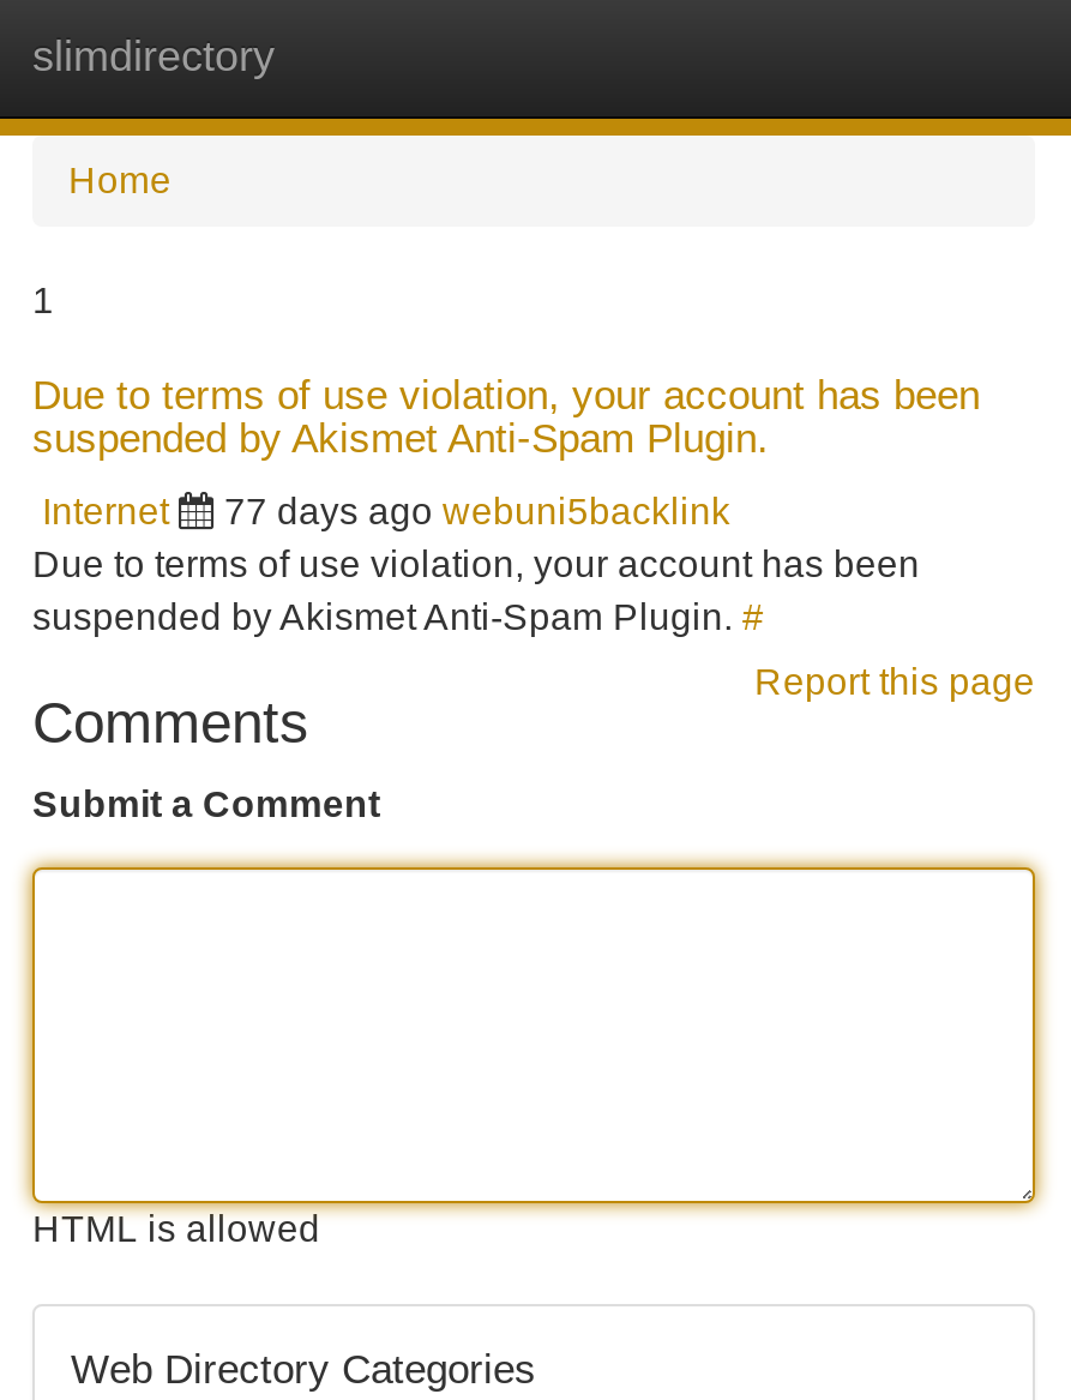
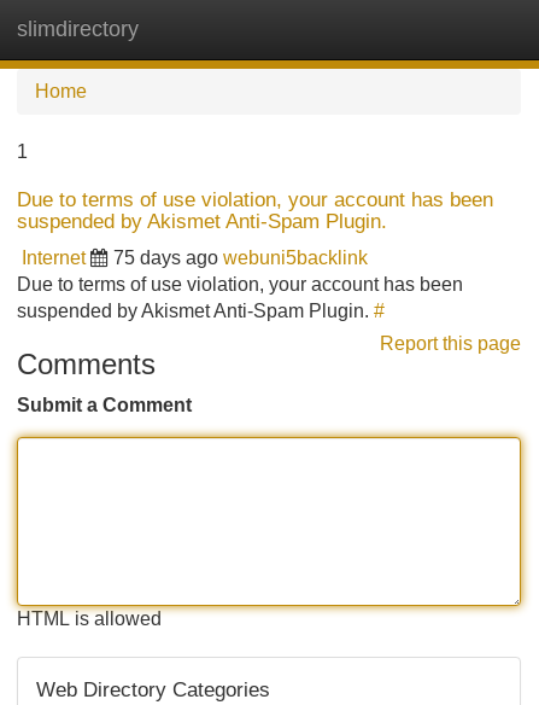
[224,491,730,531] 77 days ago webuni5backlink -> [113,247,368,268] 75 days ago webuni5backlink

